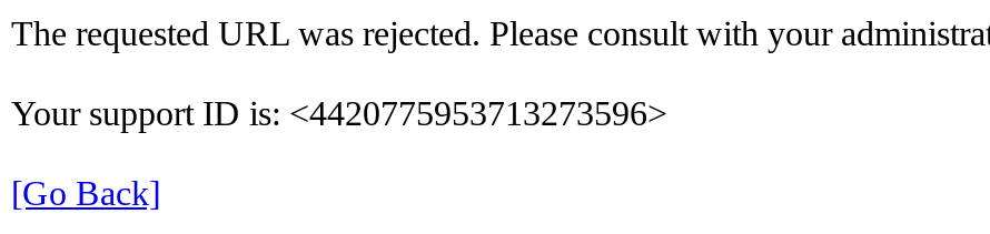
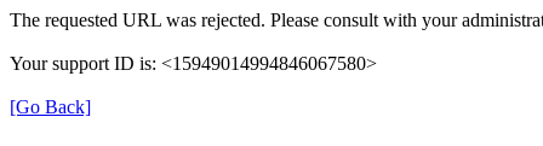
[11,94,667,132] Your support ID is: <4420775953713273596> -> [10,53,377,74] Your support ID is: <15949014994846067580>

